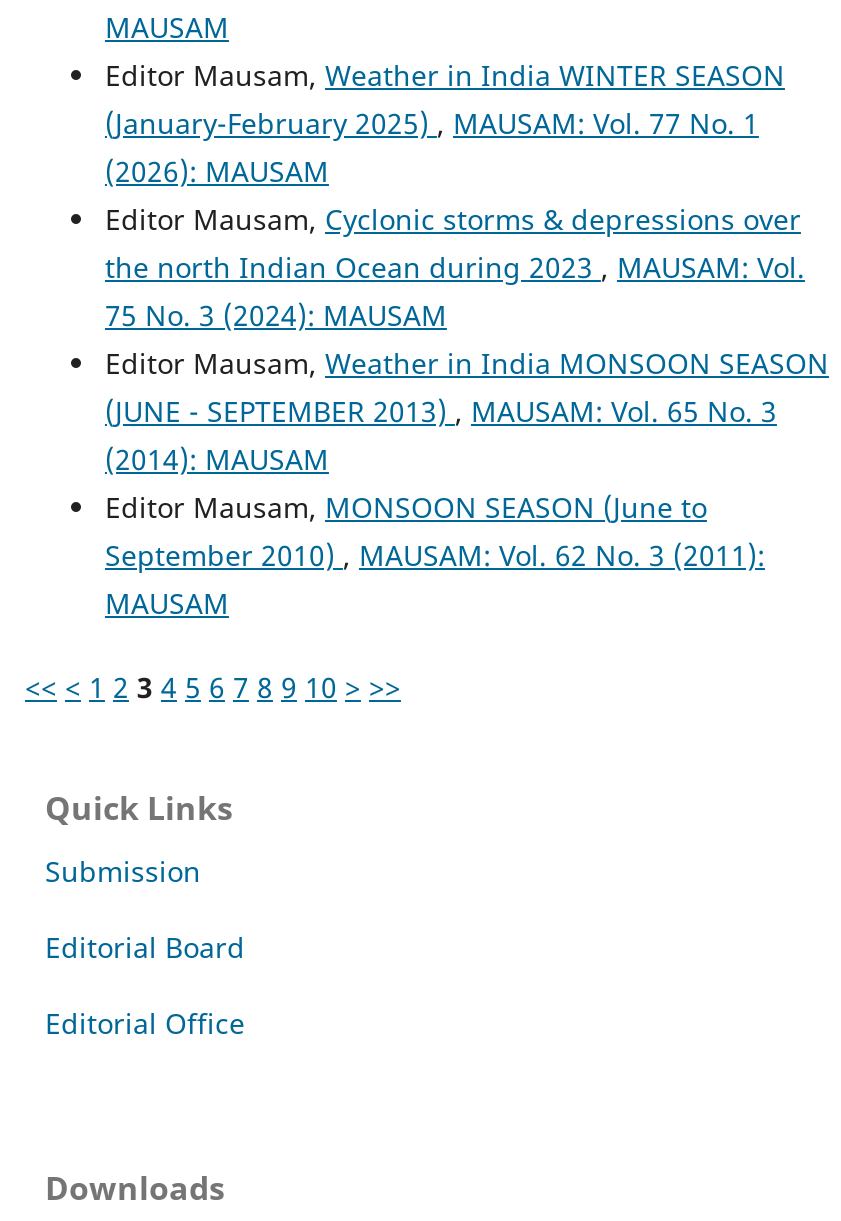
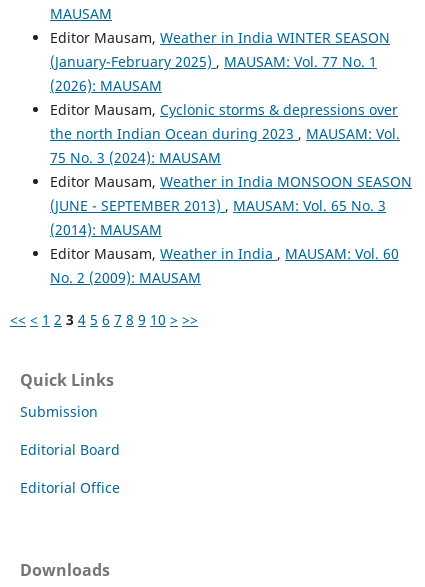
[105,488,765,622] Editor Mausam, MONSOON SEASON (June to | September 2010), MAUSAM: Vol. 62 No. 3 (2011): | MAUSAM -> [50,244,399,287] Editor Mausam, Weather in India, MAUSAM: Vol. 60 | No. 2 (2009): MAUSAM

